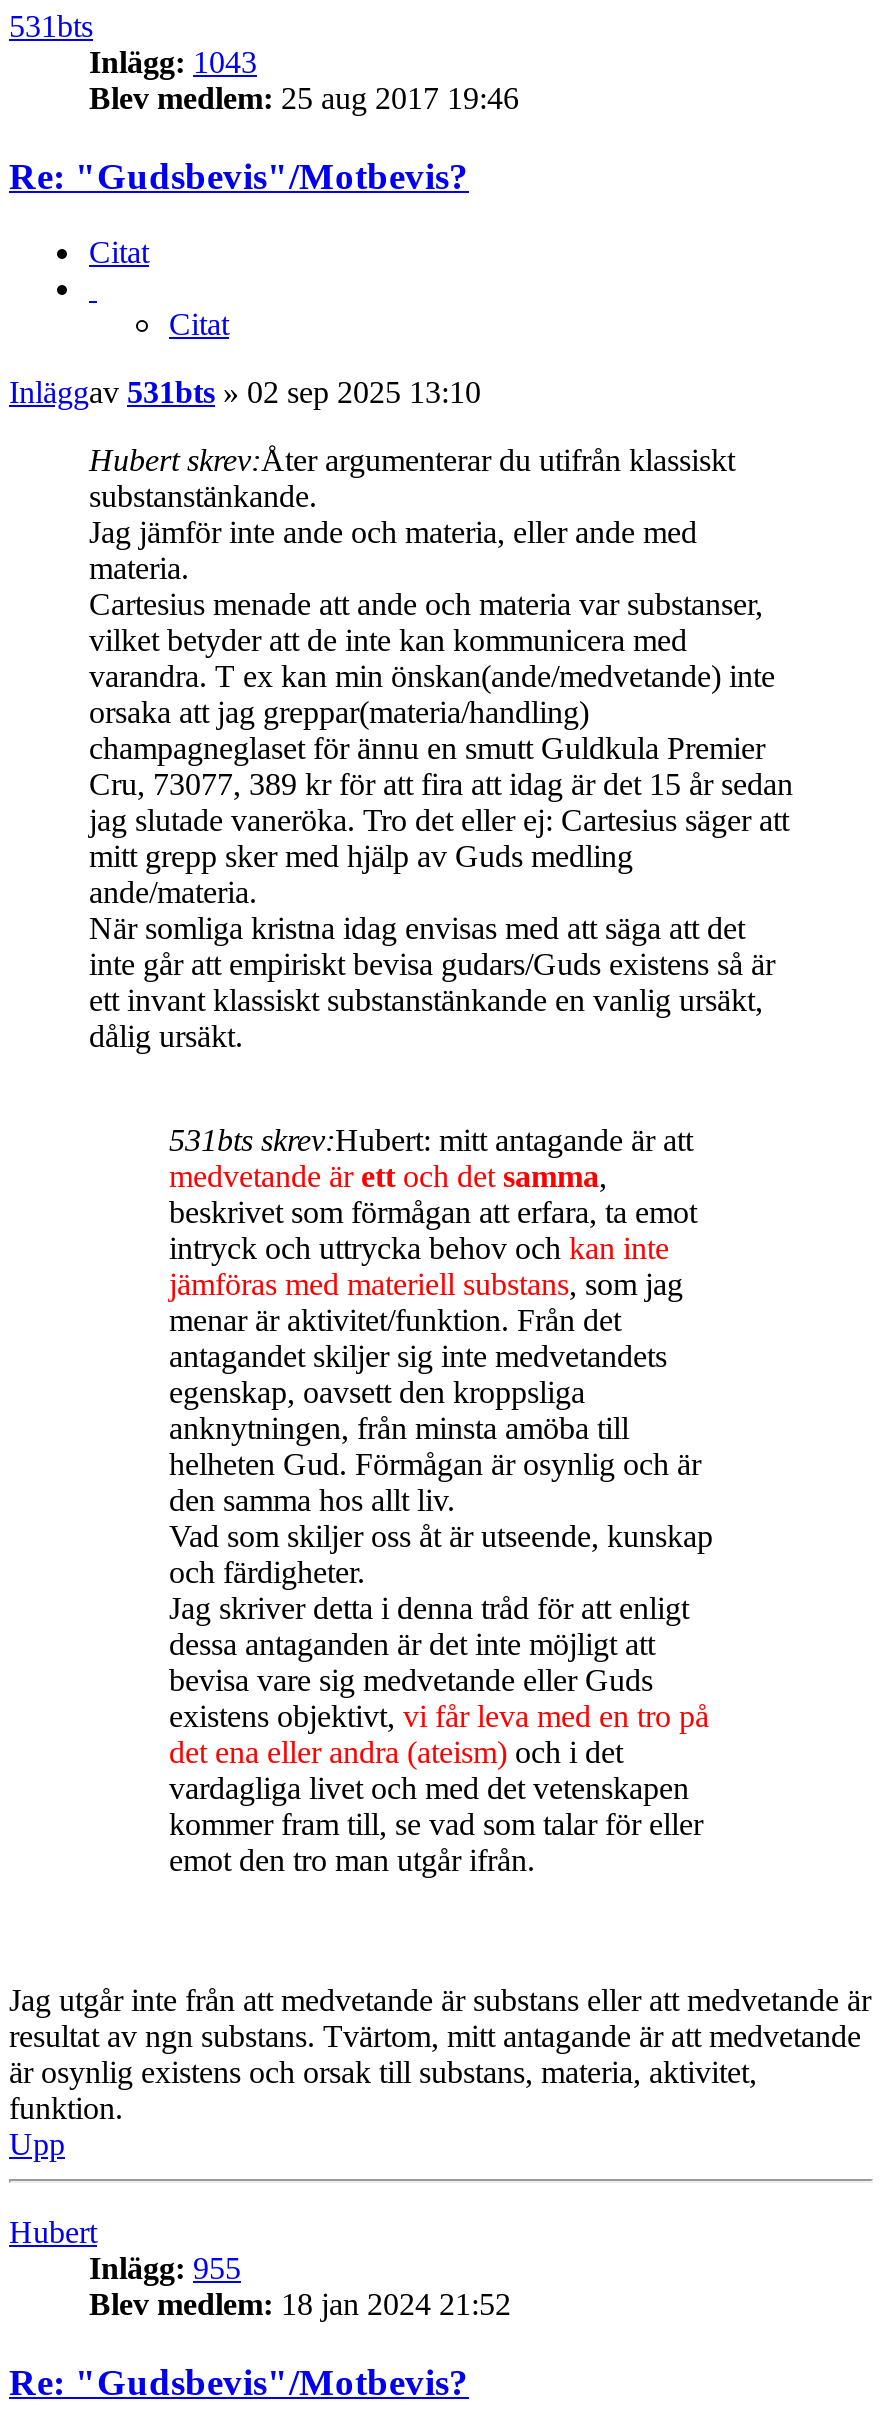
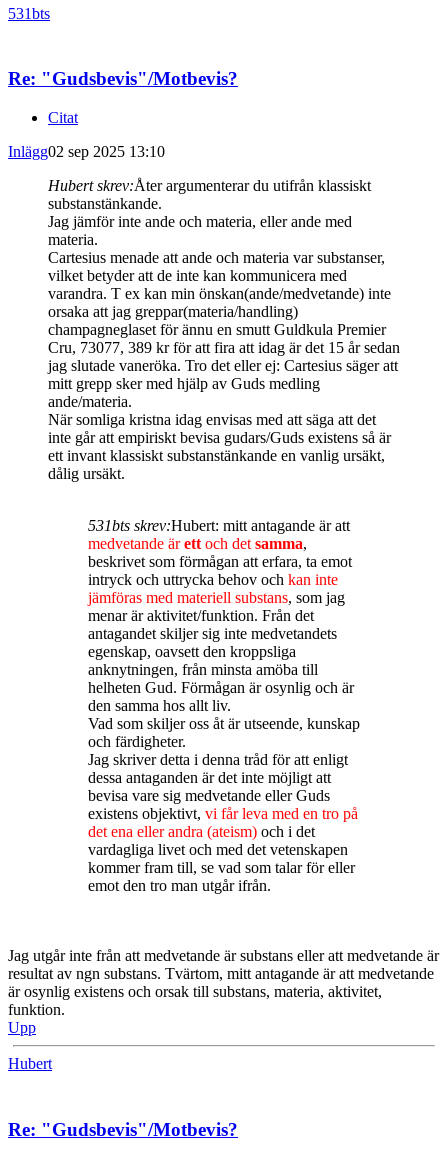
[89,45,519,115] Inlägg: 1043 | Blev medlem: 25 aug 2017 19:46 -> none
[9,308,481,410] Citat | Inläggav 531bts» 02 sep 2025 13:10 -> [8,143,165,160] Inlägg02 sep 2025 13:10
[89,2252,511,2322] Inlägg: 955 | Blev medlem: 18 jan 2024 21:52 -> none

